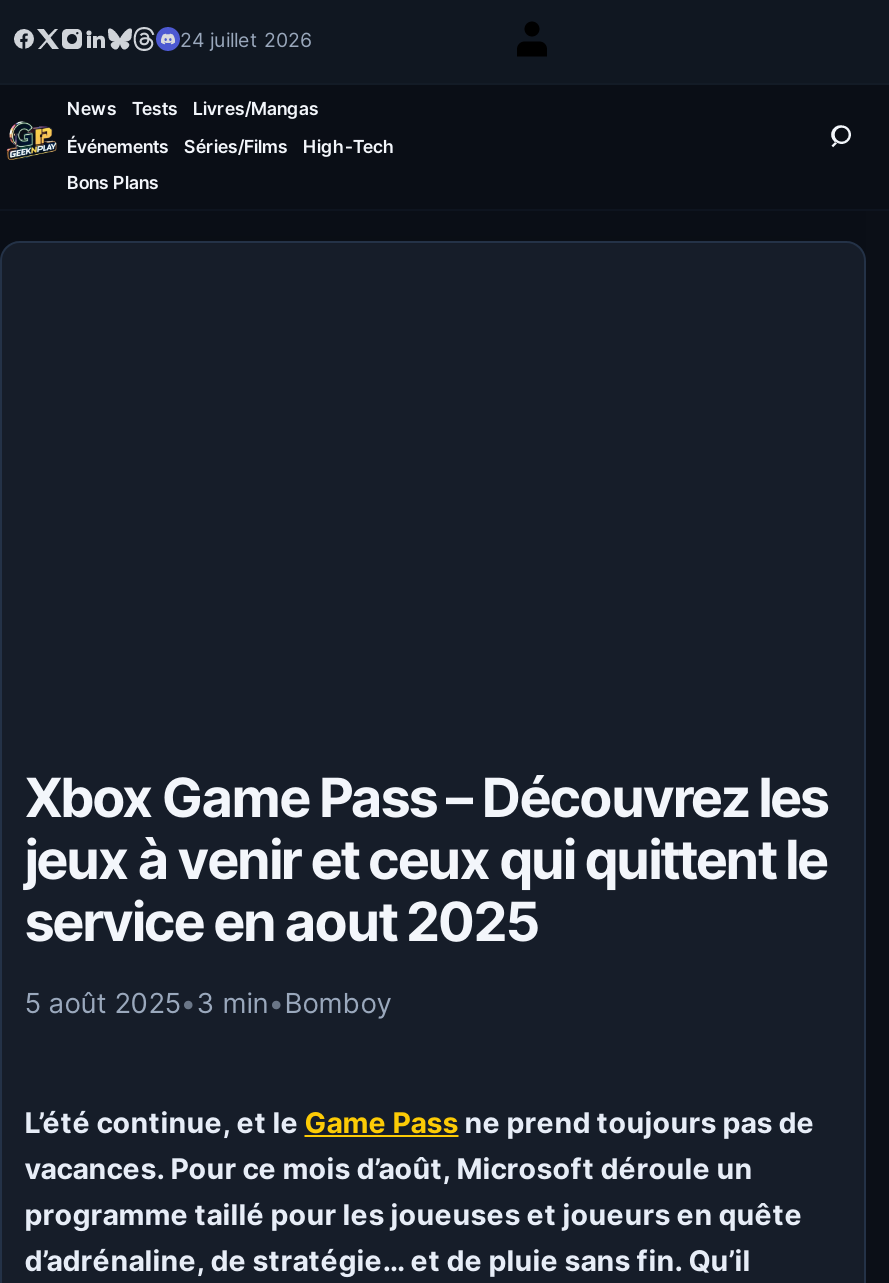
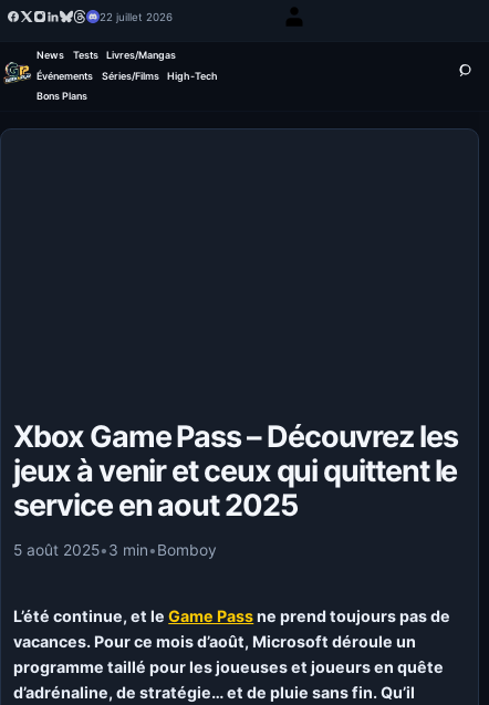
[180,28,312,50] 24 juillet 2026 -> [100,11,173,23] 22 juillet 2026

